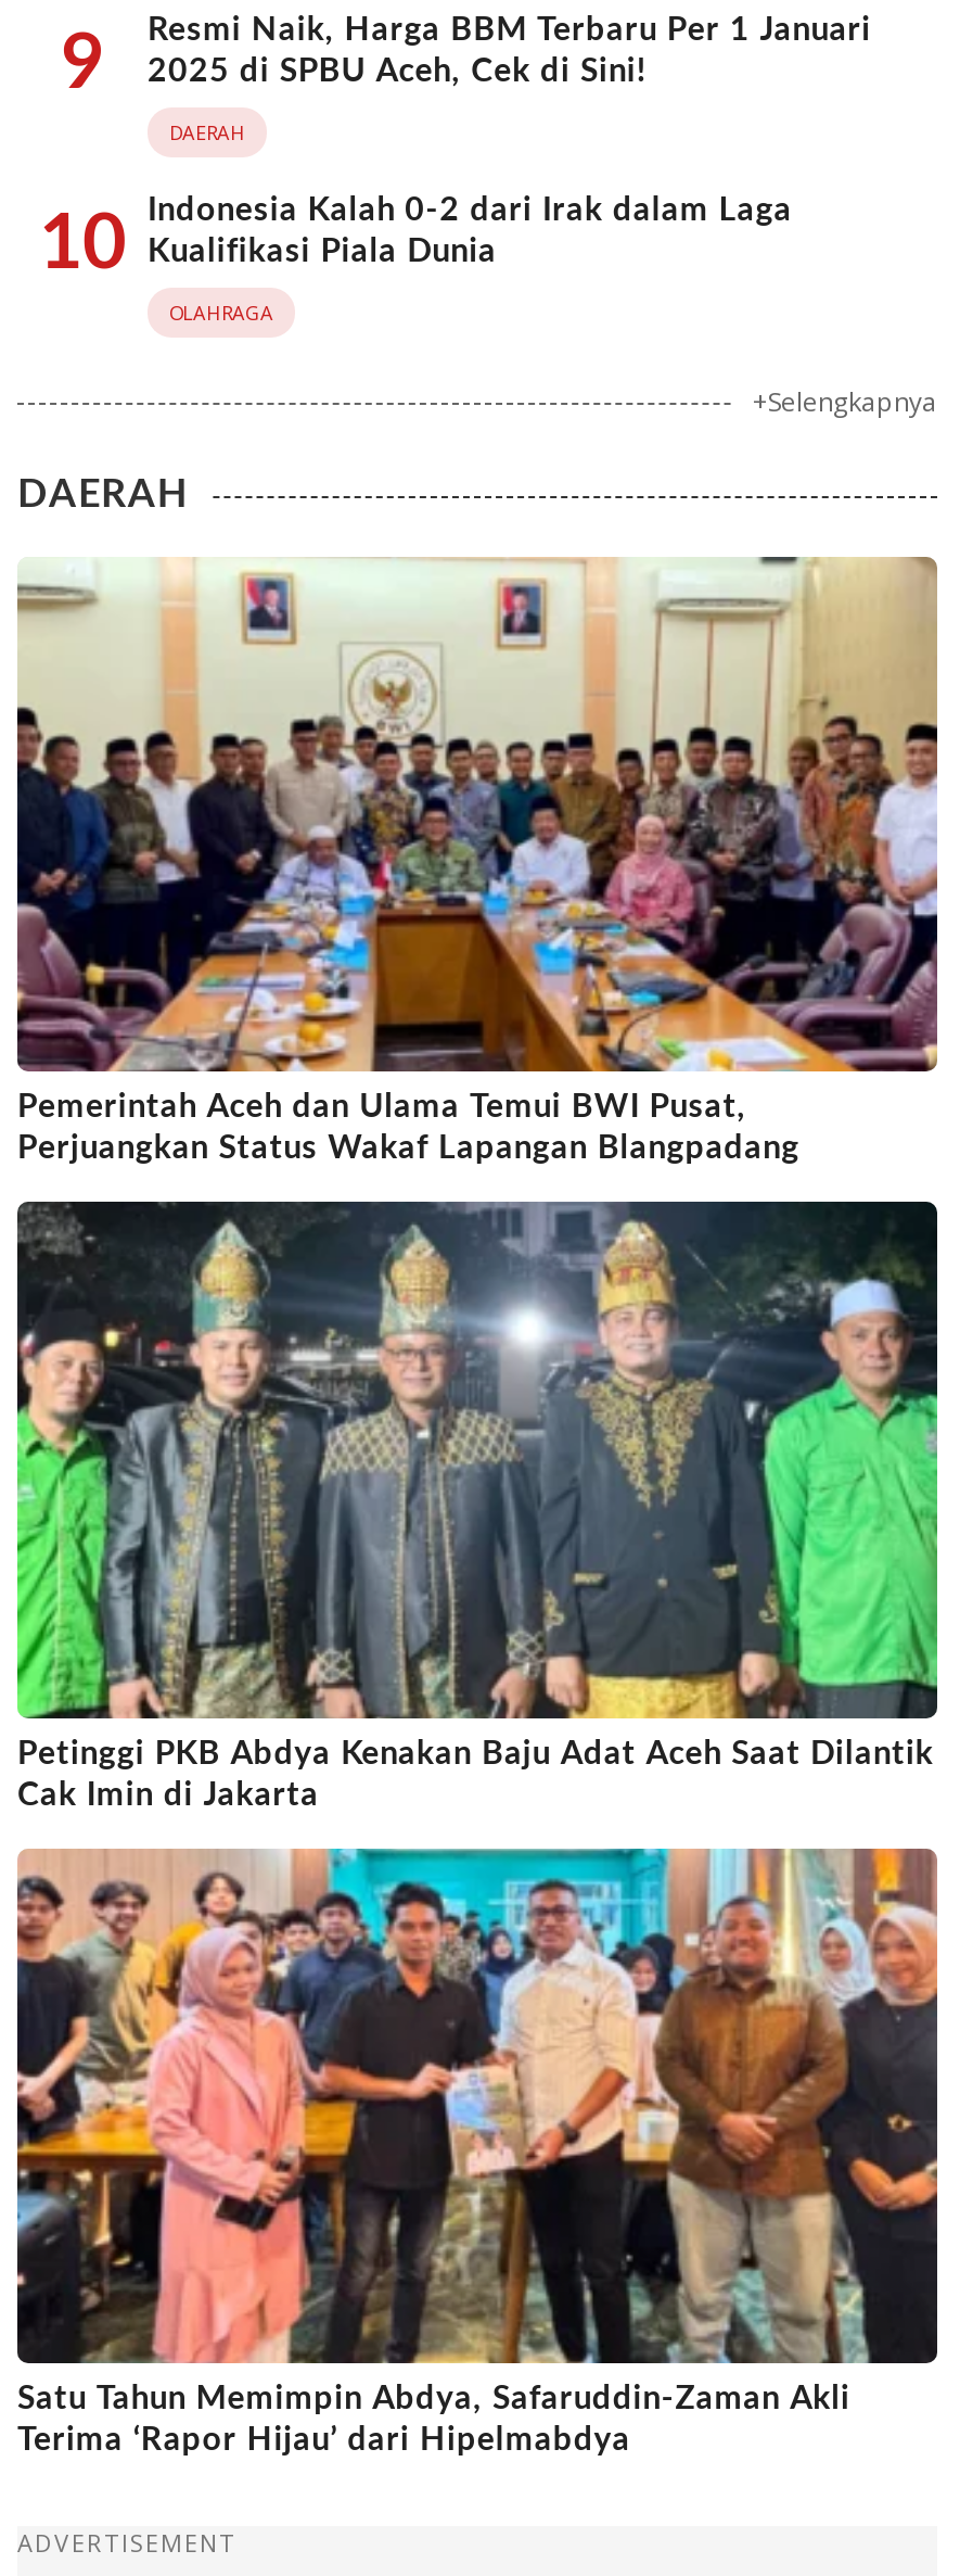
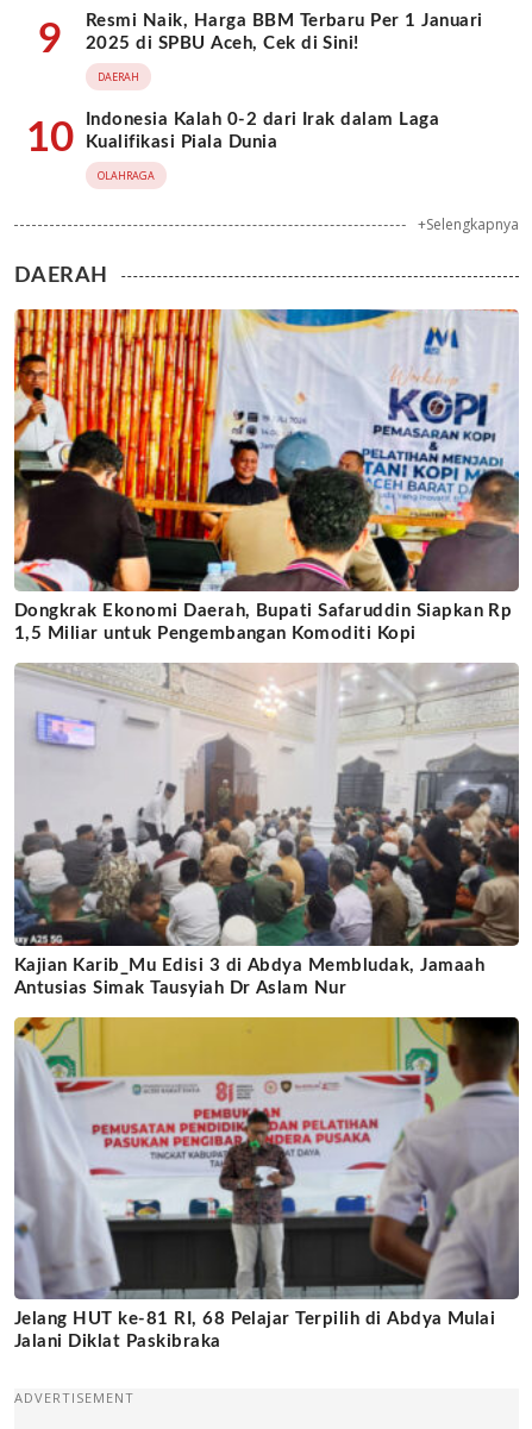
[15,555,939,1166] [image] | Pemerintah Aceh dan Ulama Temui BWI Pusat, | Perjuangkan Status Wakaf Lapangan Blangpadang -> [13,308,520,643] [image] | Dongkrak Ekonomi Daerah, Bupati Safaruddin Siapkan Rp | 1,5 Miliar untuk Pengembangan Komoditi Kopi
[15,1200,939,1812] [image] | Petinggi PKB Abdya Kenakan Baju Adat Aceh Saat Dilantik | Cak Imin di Jakarta -> [13,663,520,997] [image] | Kajian Karib_Mu Edisi 3 di Abdya Membludak, Jamaah | Antusias Simak Tausyiah Dr Aslam Nur
[15,1847,939,2457] [image] | Satu Tahun Memimpin Abdya, Safaruddin-Zaman Akli | Terima ‘Rapor Hijau’ dari Hipelmabdya -> [13,1016,520,1351] [image] | Jelang HUT ke-81 RI, 68 Pelajar Terpilih di Abdya Mulai | Jalani Diklat Paskibraka

